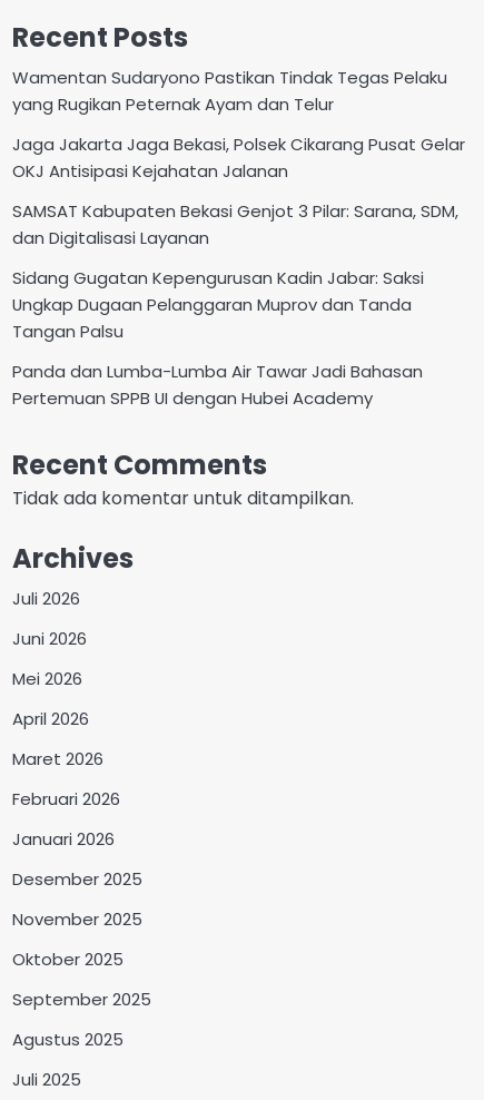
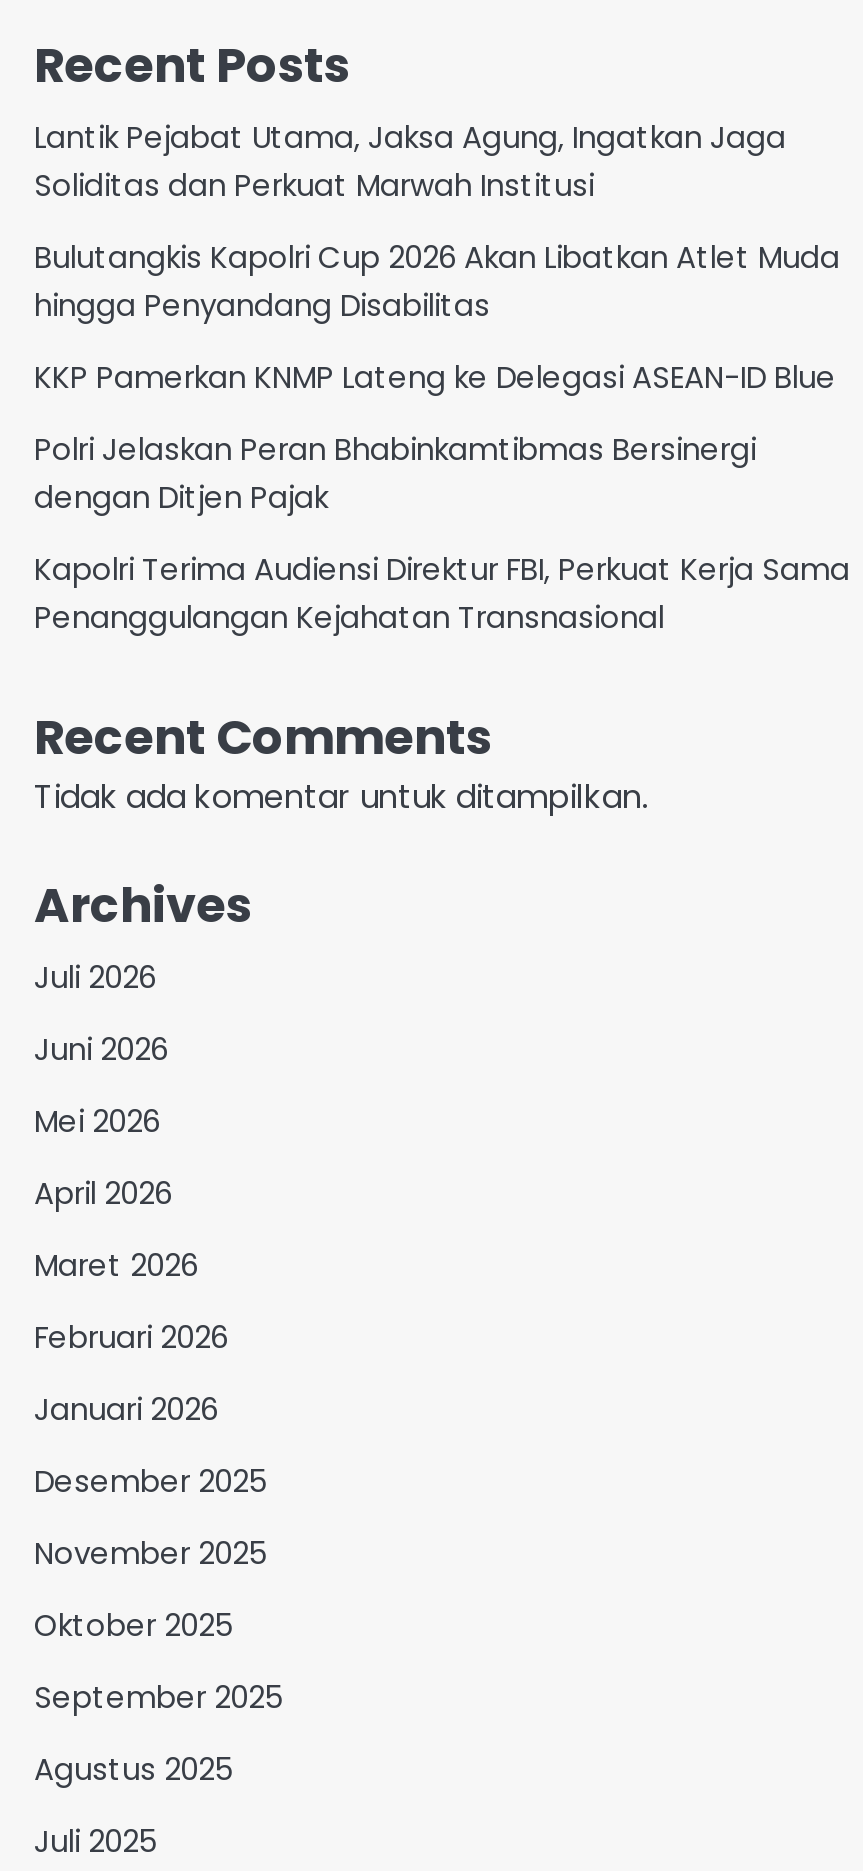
[12,66,447,116] Wamentan Sudaryono Pastikan Tindak Tegas Pelaku | yang Rugikan Peternak Ayam dan Telur -> [34,116,786,206] Lantik Pejabat Utama, Jaksa Agung, Ingatkan Jaga | Soliditas dan Perkuat Marwah Institusi
[12,133,465,183] Jaga Jakarta Jaga Bekasi, Polsek Cikarang Pusat Gelar | OKJ Antisipasi Kejahatan Jalanan -> [34,236,840,326] Bulutangkis Kapolri Cup 2026 Akan Libatkan Atlet Muda | hingga Penyandang Disabilitas
[12,200,458,250] SAMSAT Kabupaten Bekasi Genjot 3 Pilar: Sarana, SDM, | dan Digitalisasi Layanan -> [34,356,836,398] KKP Pamerkan KNMP Lateng ke Delegasi ASEAN-ID Blue
[12,266,424,343] Sidang Gugatan Kepengurusan Kadin Jabar: Saksi | Ungkap Dugaan Pelanggaran Muprov dan Tanda | Tangan Palsu -> [34,428,756,518] Polri Jelaskan Peran Bhabinkamtibmas Bersinergi | dengan Ditjen Pajak
[12,360,423,410] Panda dan Lumba-Lumba Air Tawar Jadi Bahasan | Pertemuan SPPB UI dengan Hubei Academy -> [34,548,850,638] Kapolri Terima Audiensi Direktur FBI, Perkuat Kerja Sama | Penanggulangan Kejahatan Transnasional

